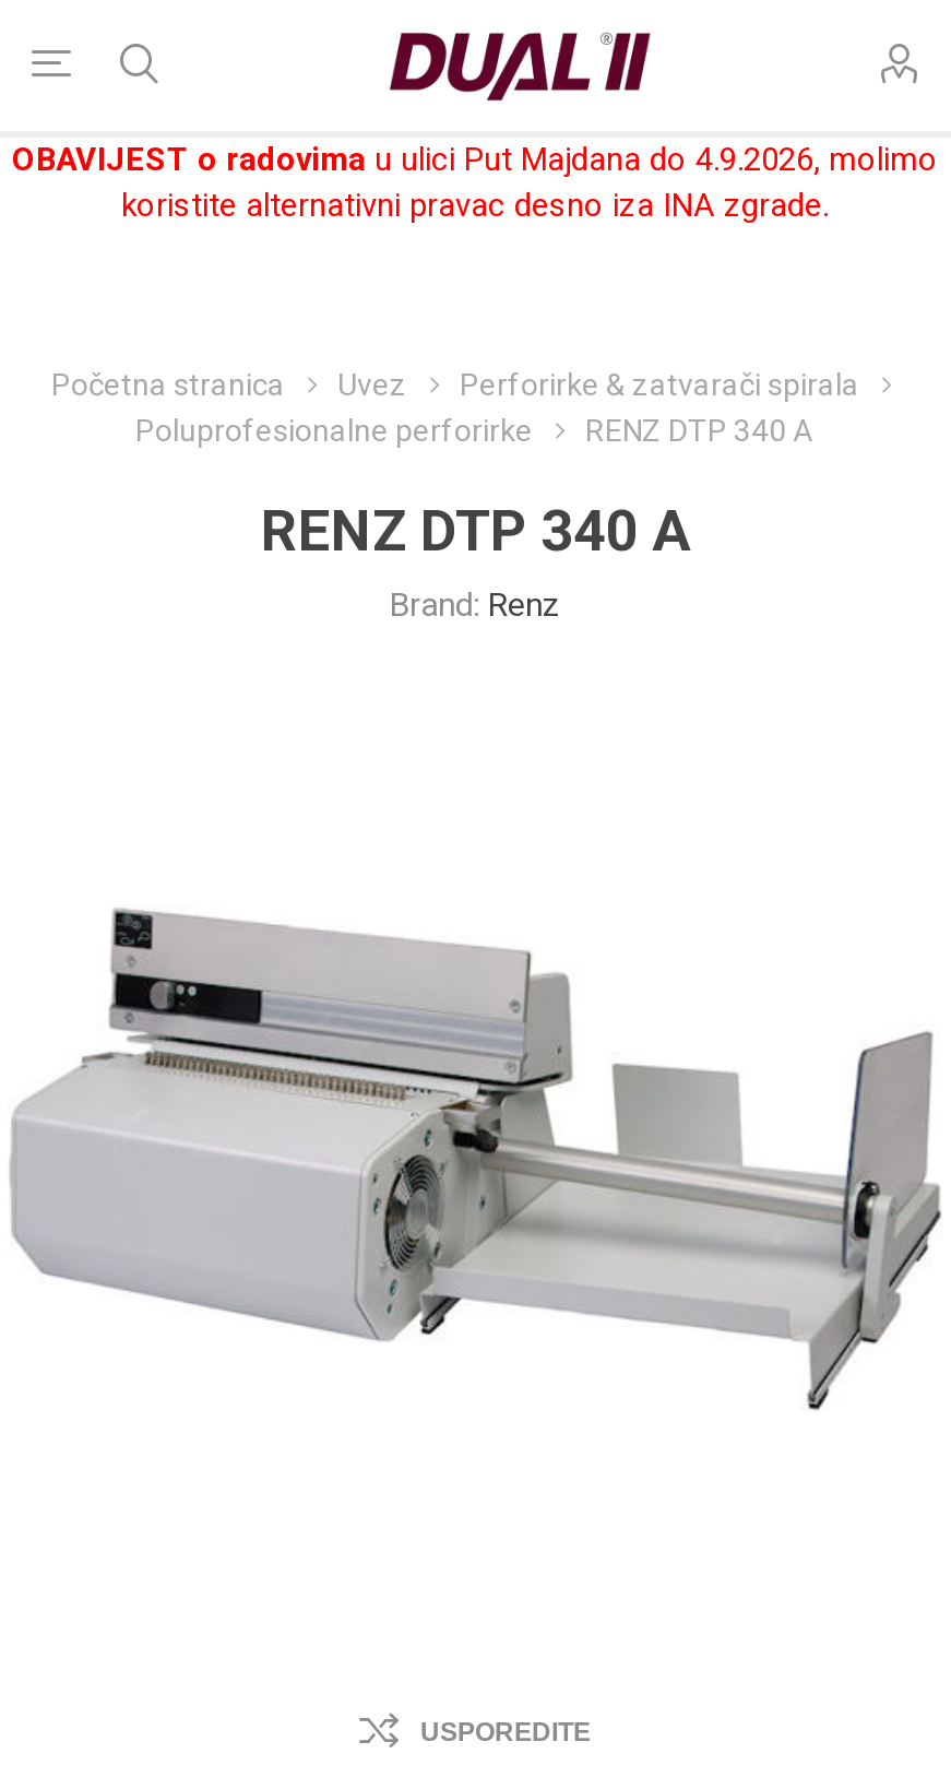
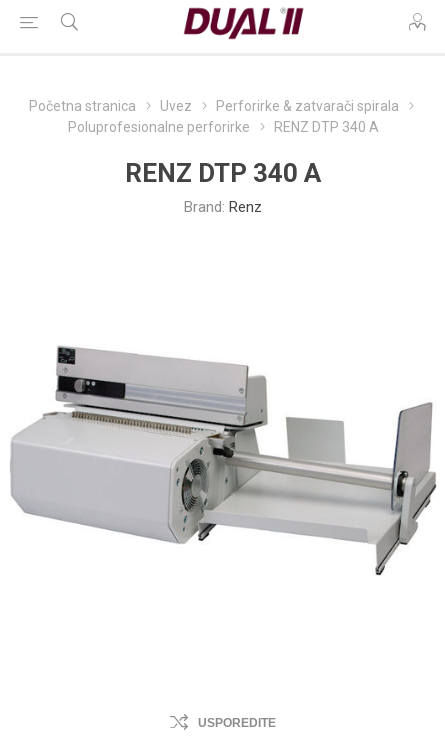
[12,140,938,225] OBAVIJEST o radovima u ulici Put Majdana do 4.9.2026, molimo | koristite alternativni pravac desno iza INA zgrade. -> none

